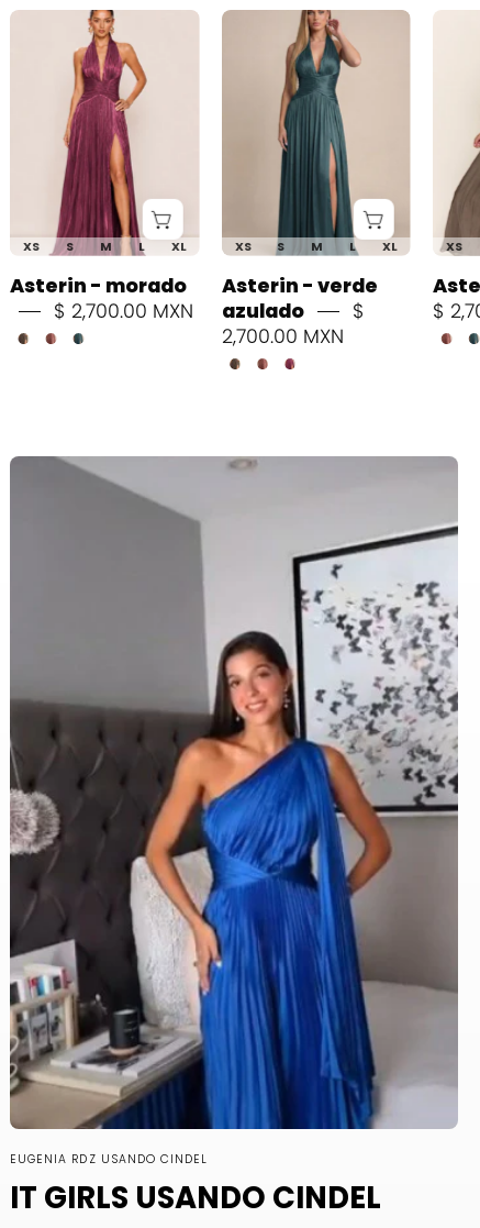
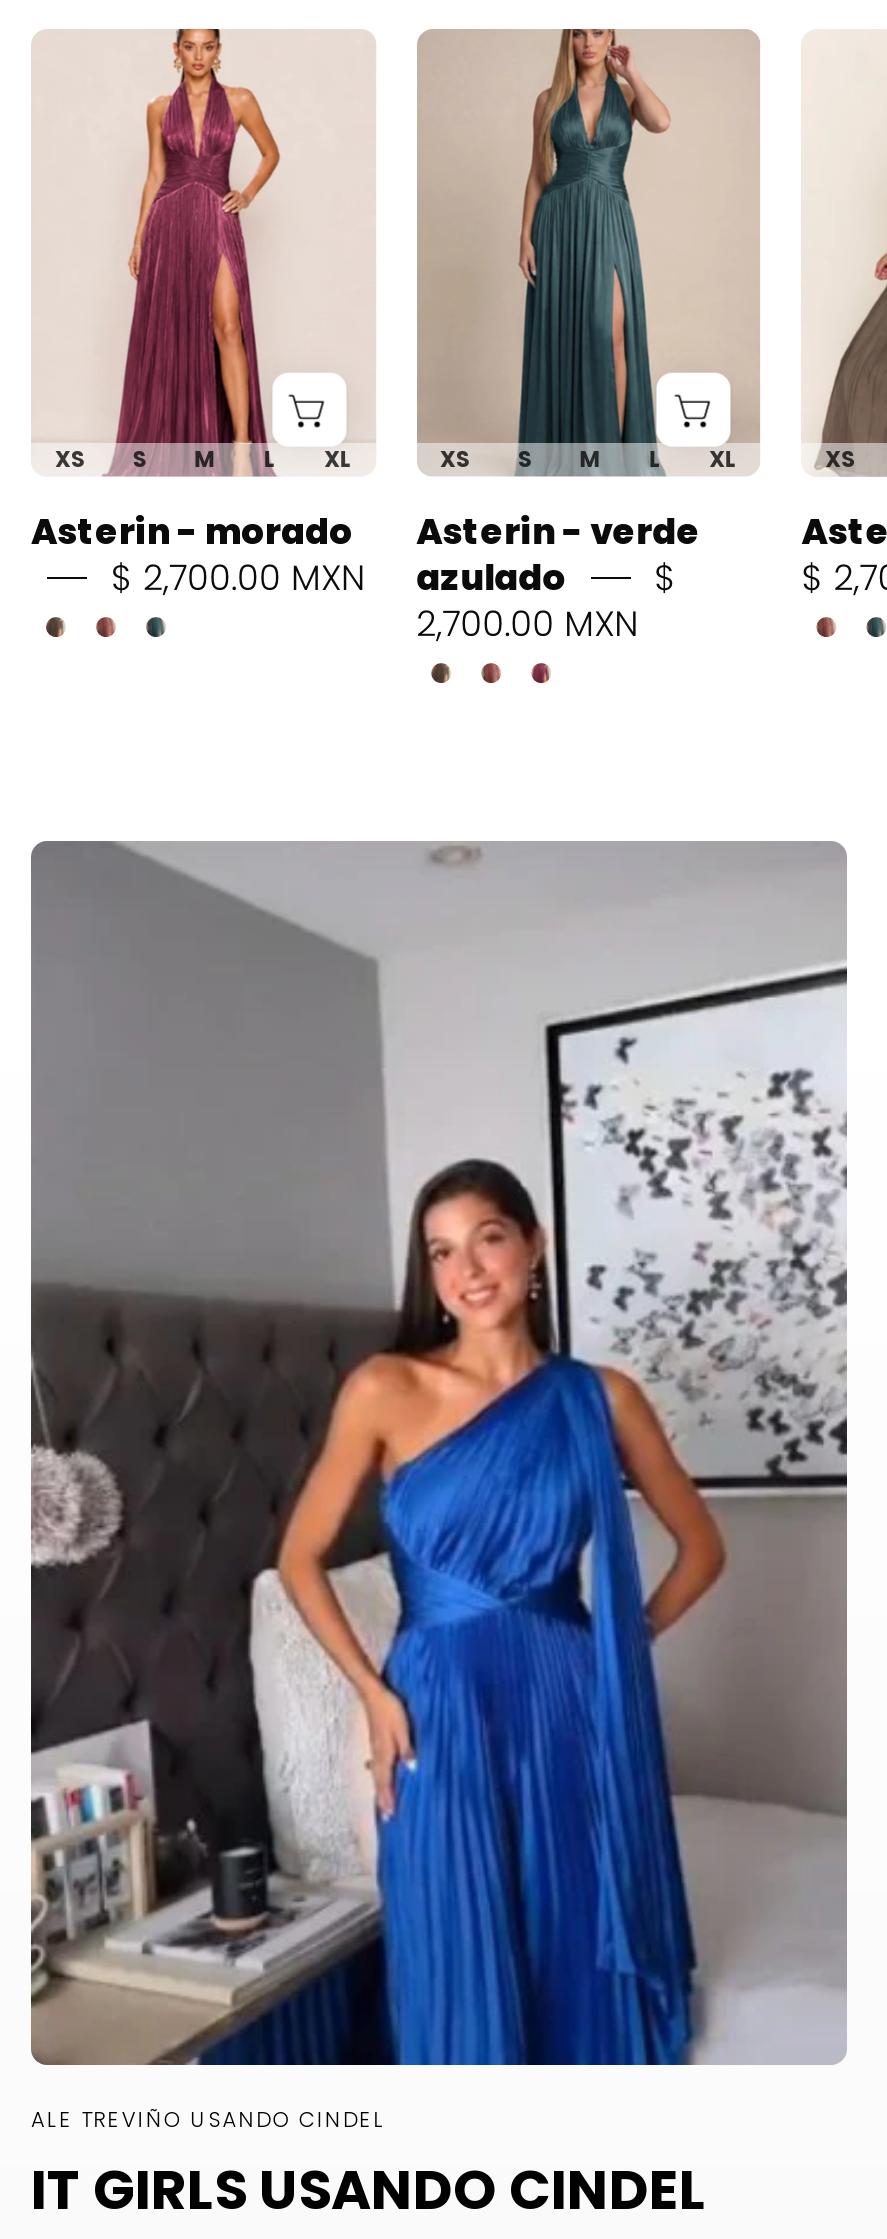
[10,1151,208,1168] EUGENIA RDZ USANDO CINDEL -> [31,2105,385,2135] ALE TREVIÑO USANDO CINDEL

